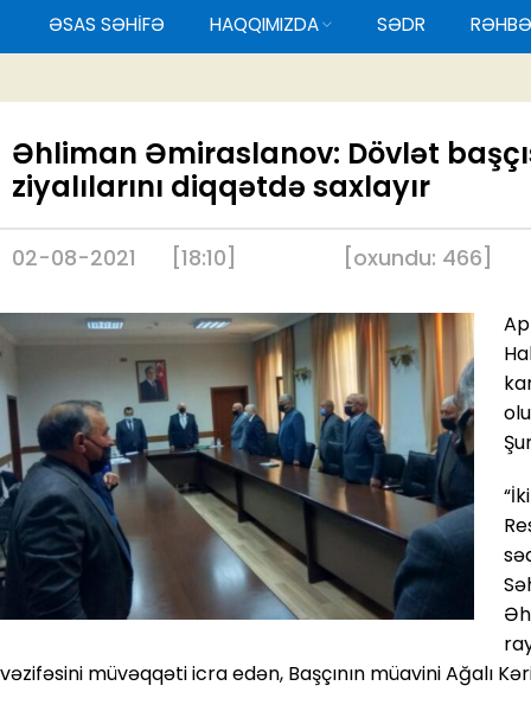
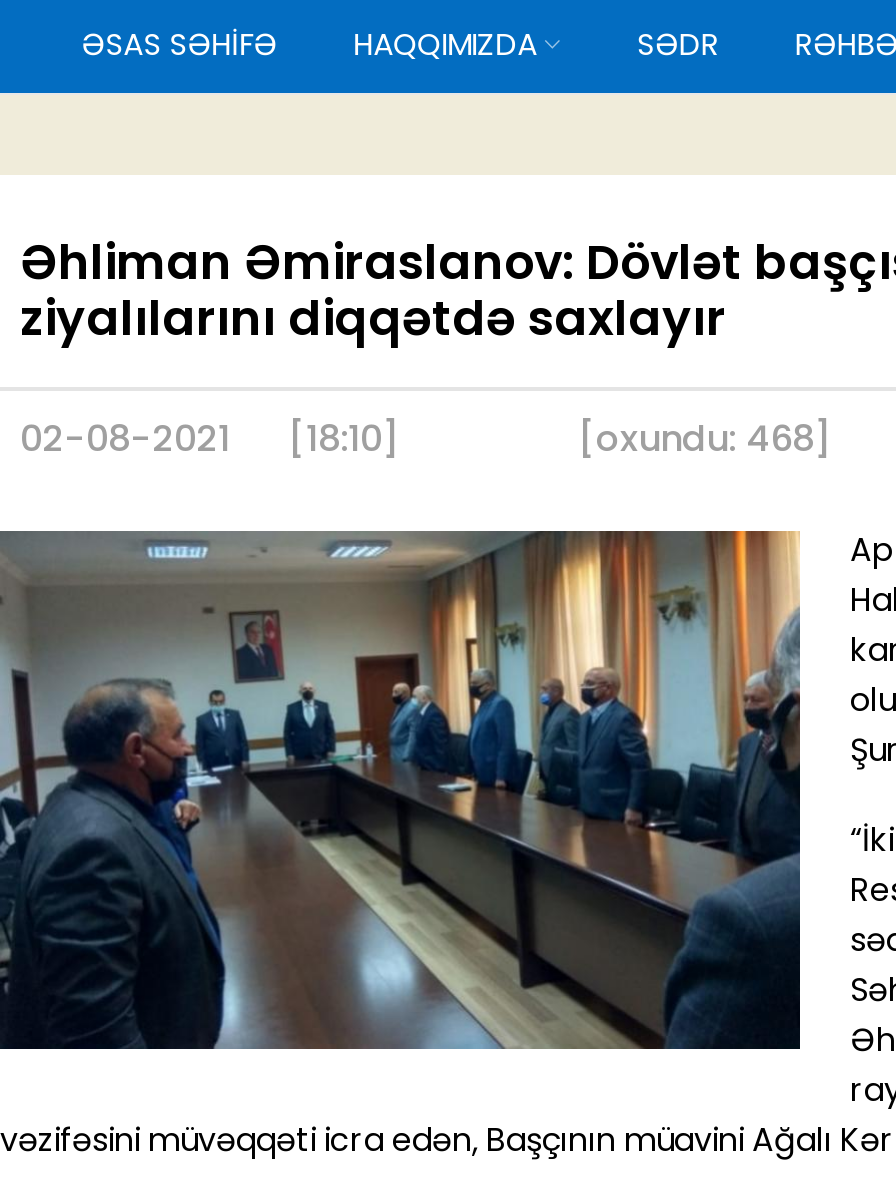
[343,243,493,273] [oxundu: 466] -> [578,413,832,463] [oxundu: 468]

